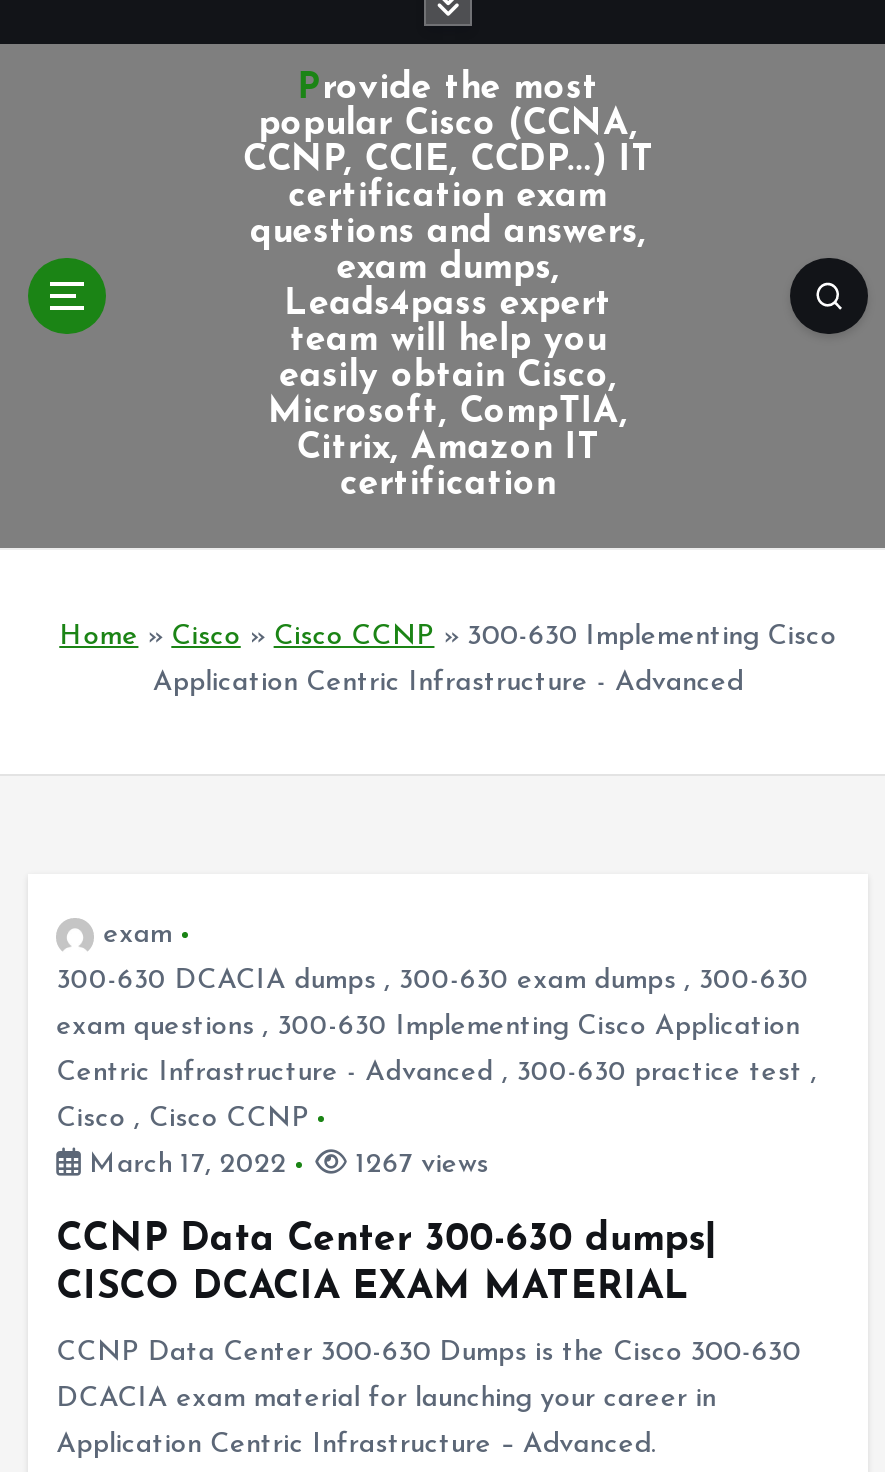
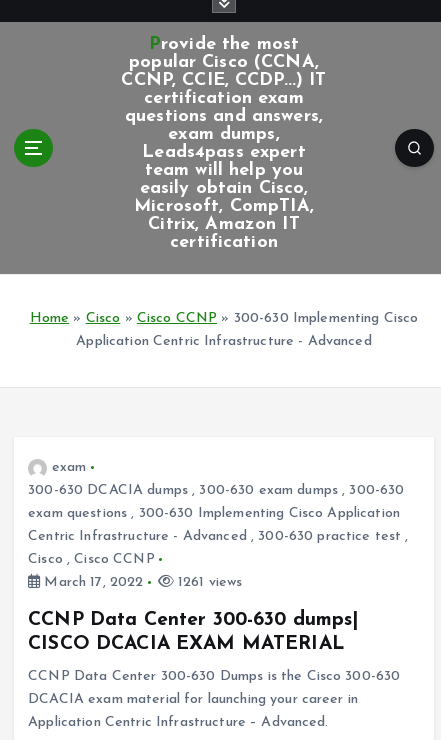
[348,1150,489,1180] 1267 views -> [174,575,242,590] 1261 views

